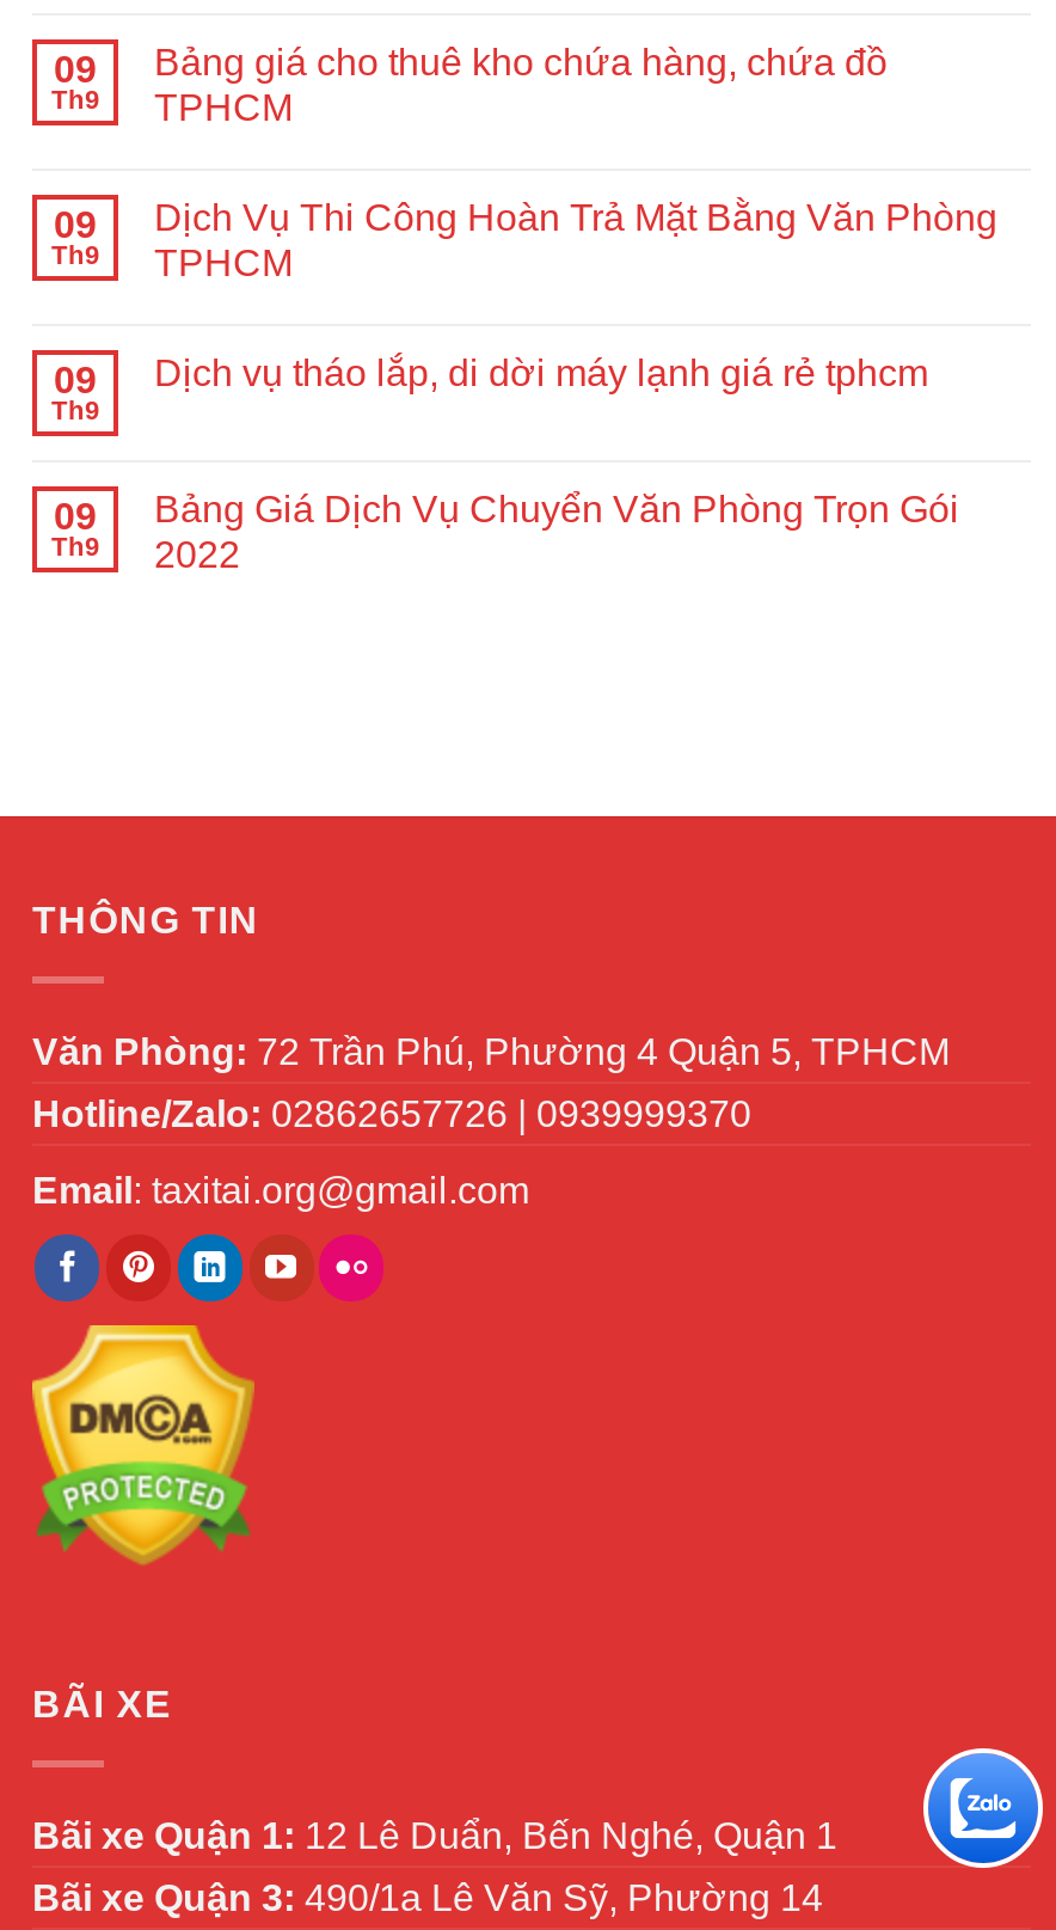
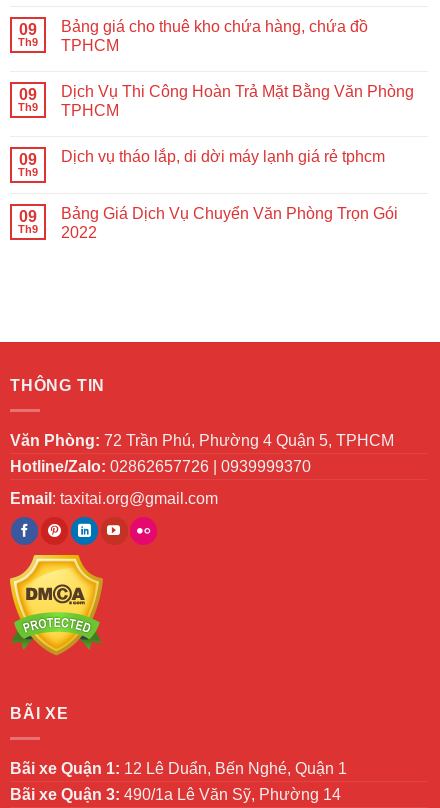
[921,1746,1045,1870] [image] -> none

